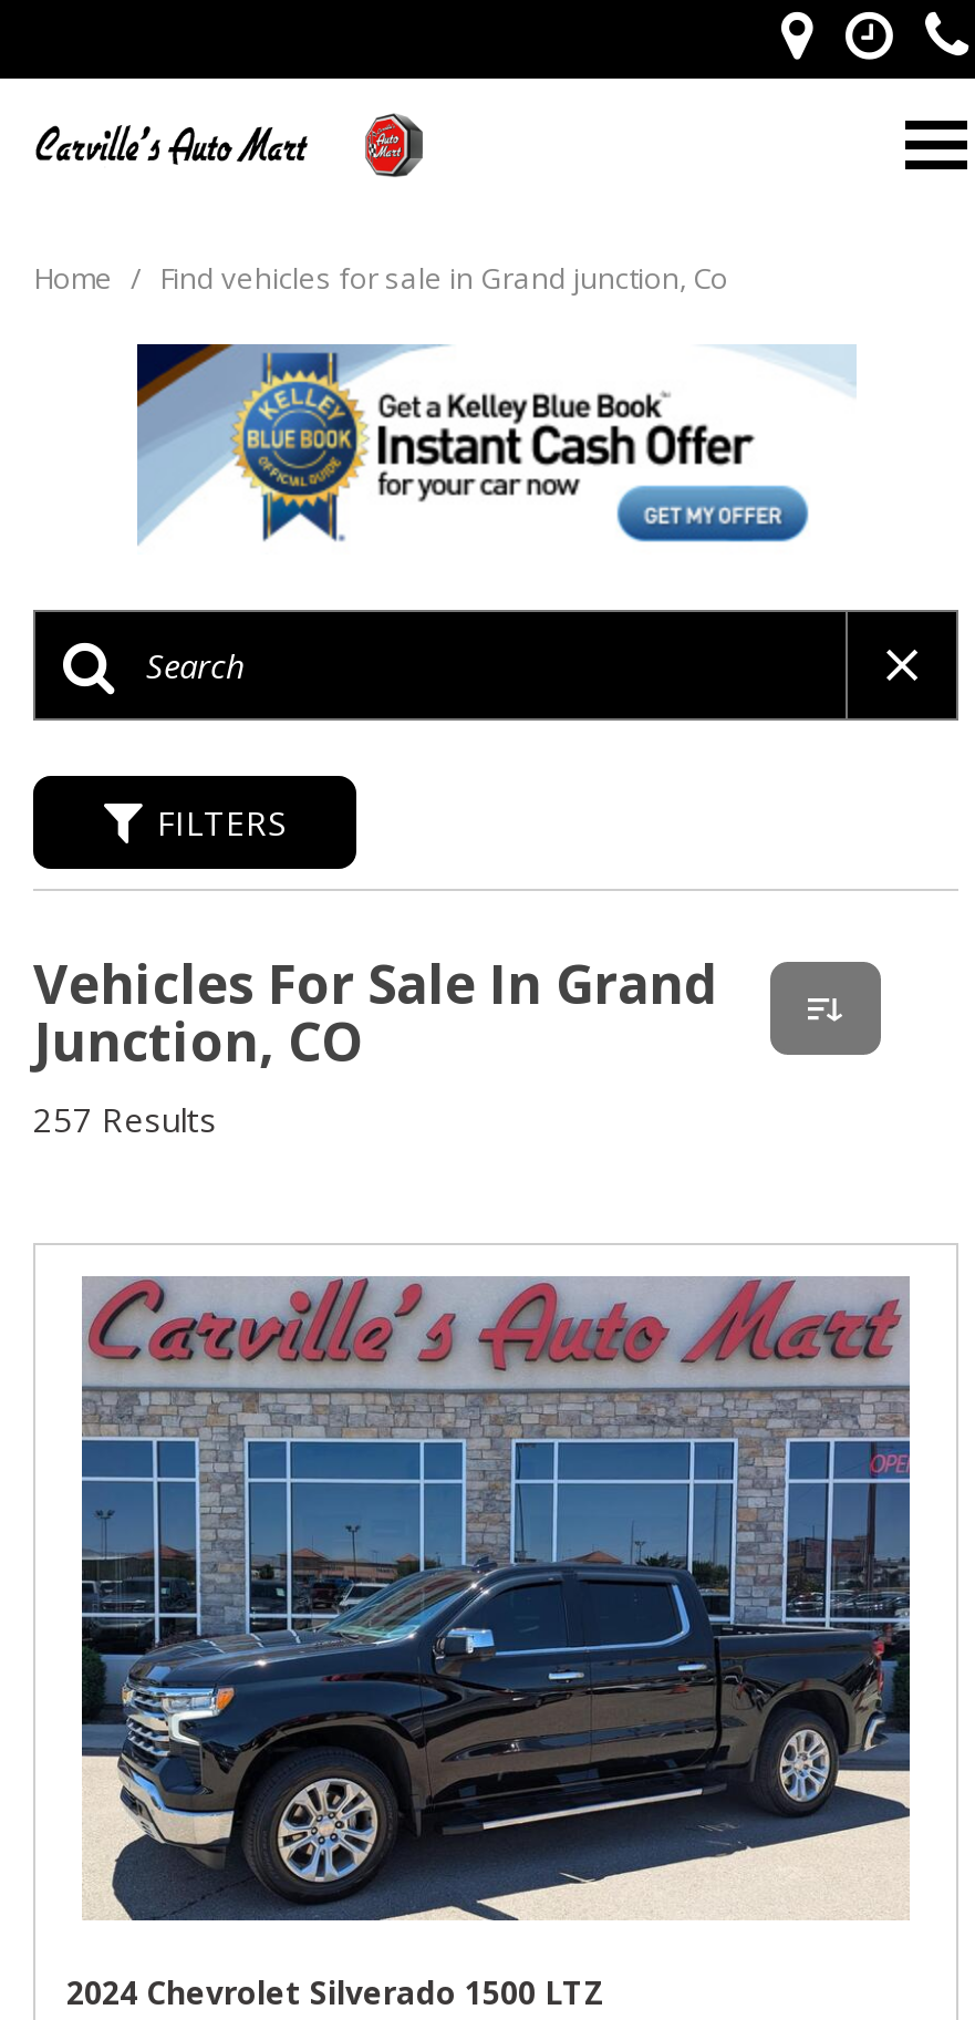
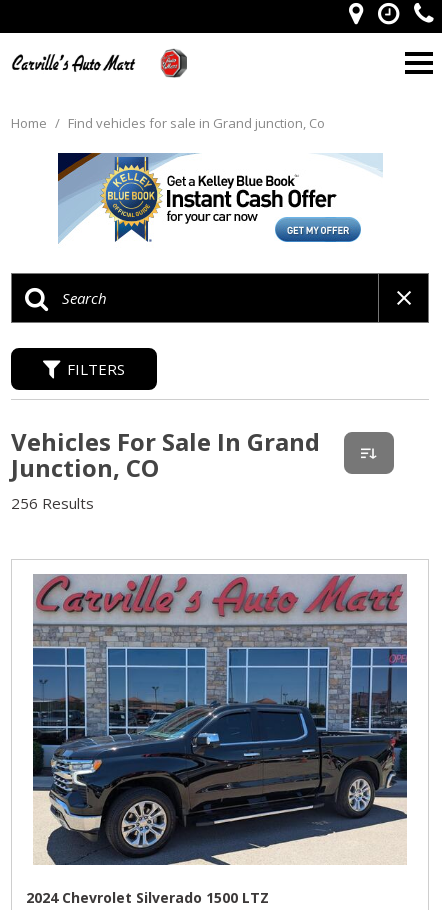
[33,1097,217,1141] 257 Results -> [11,493,94,513] 256 Results

